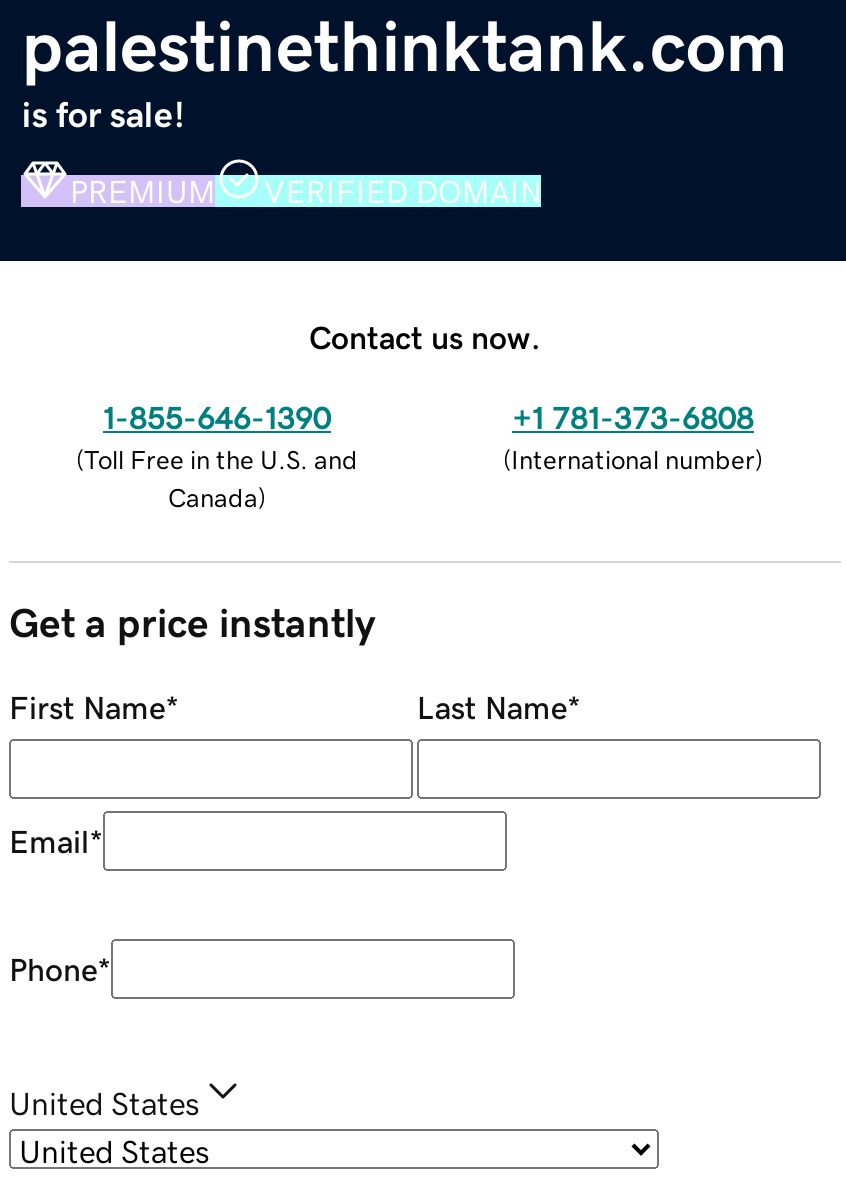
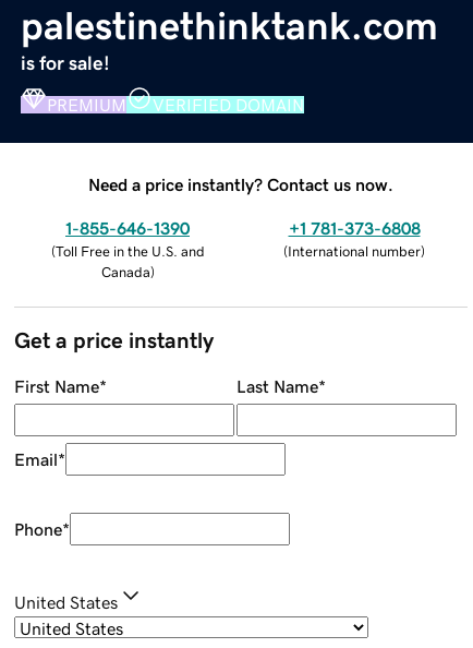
[309,320,541,352] Contact us now. -> [88,175,393,193] Need a price instantly? Contact us now.

